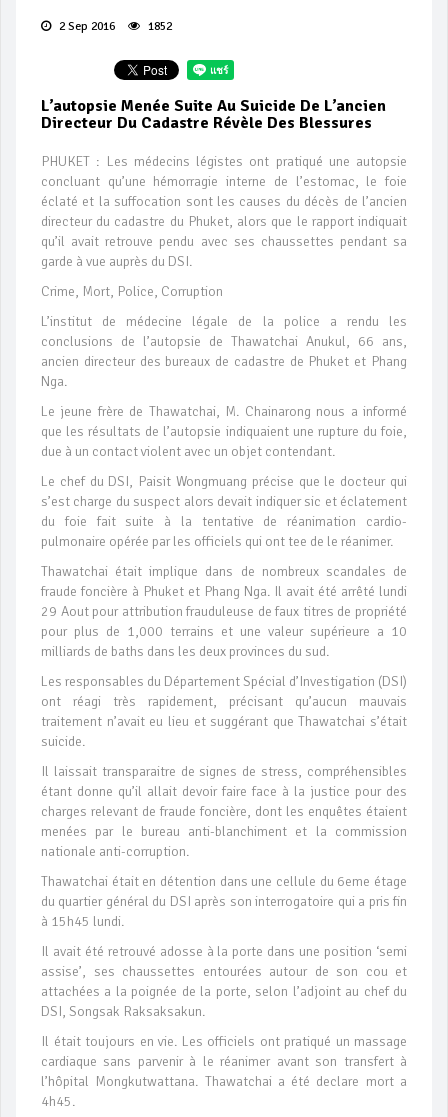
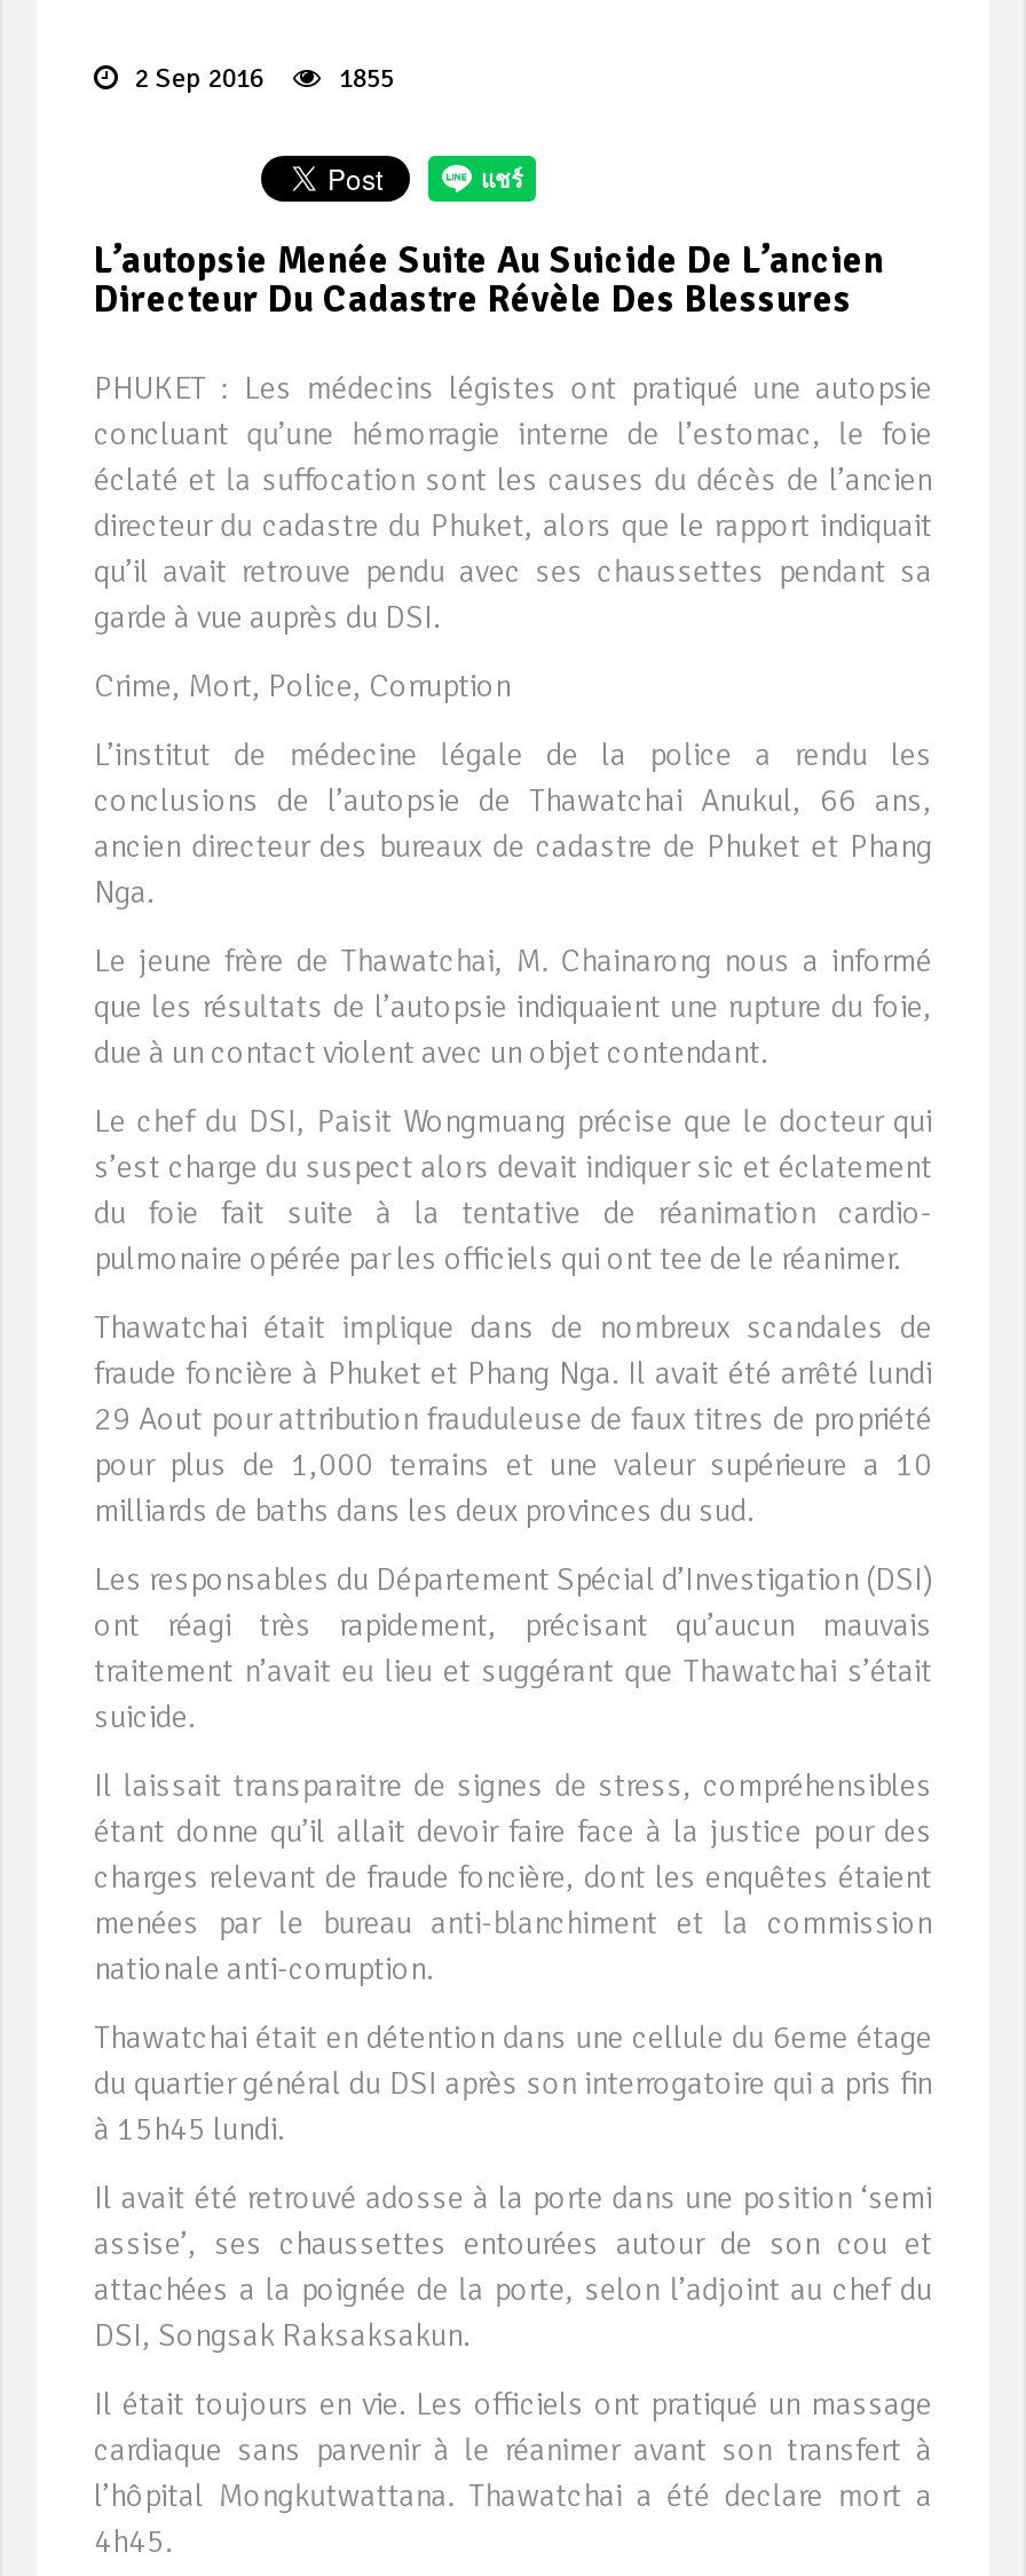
[145,19,172,34] 1852 -> [332,61,394,96] 1855

